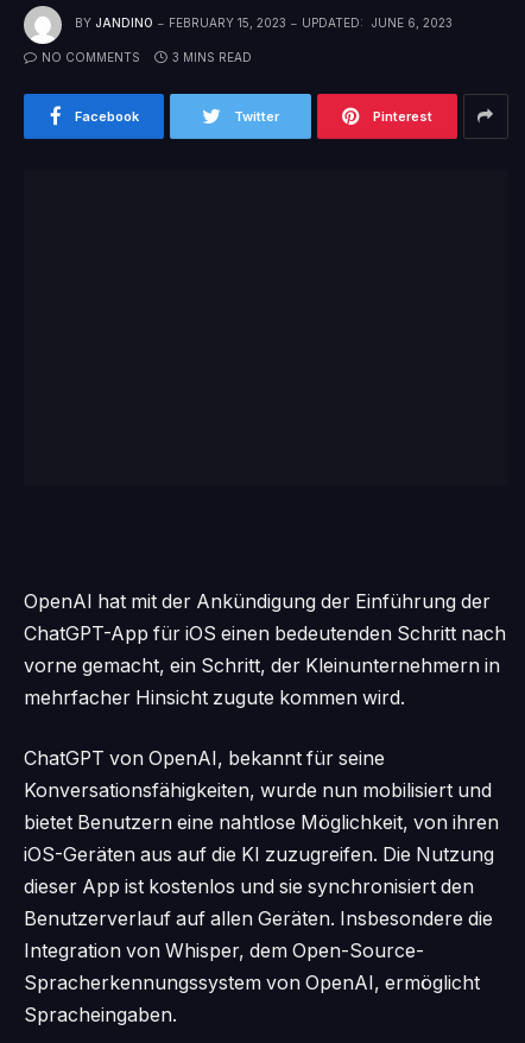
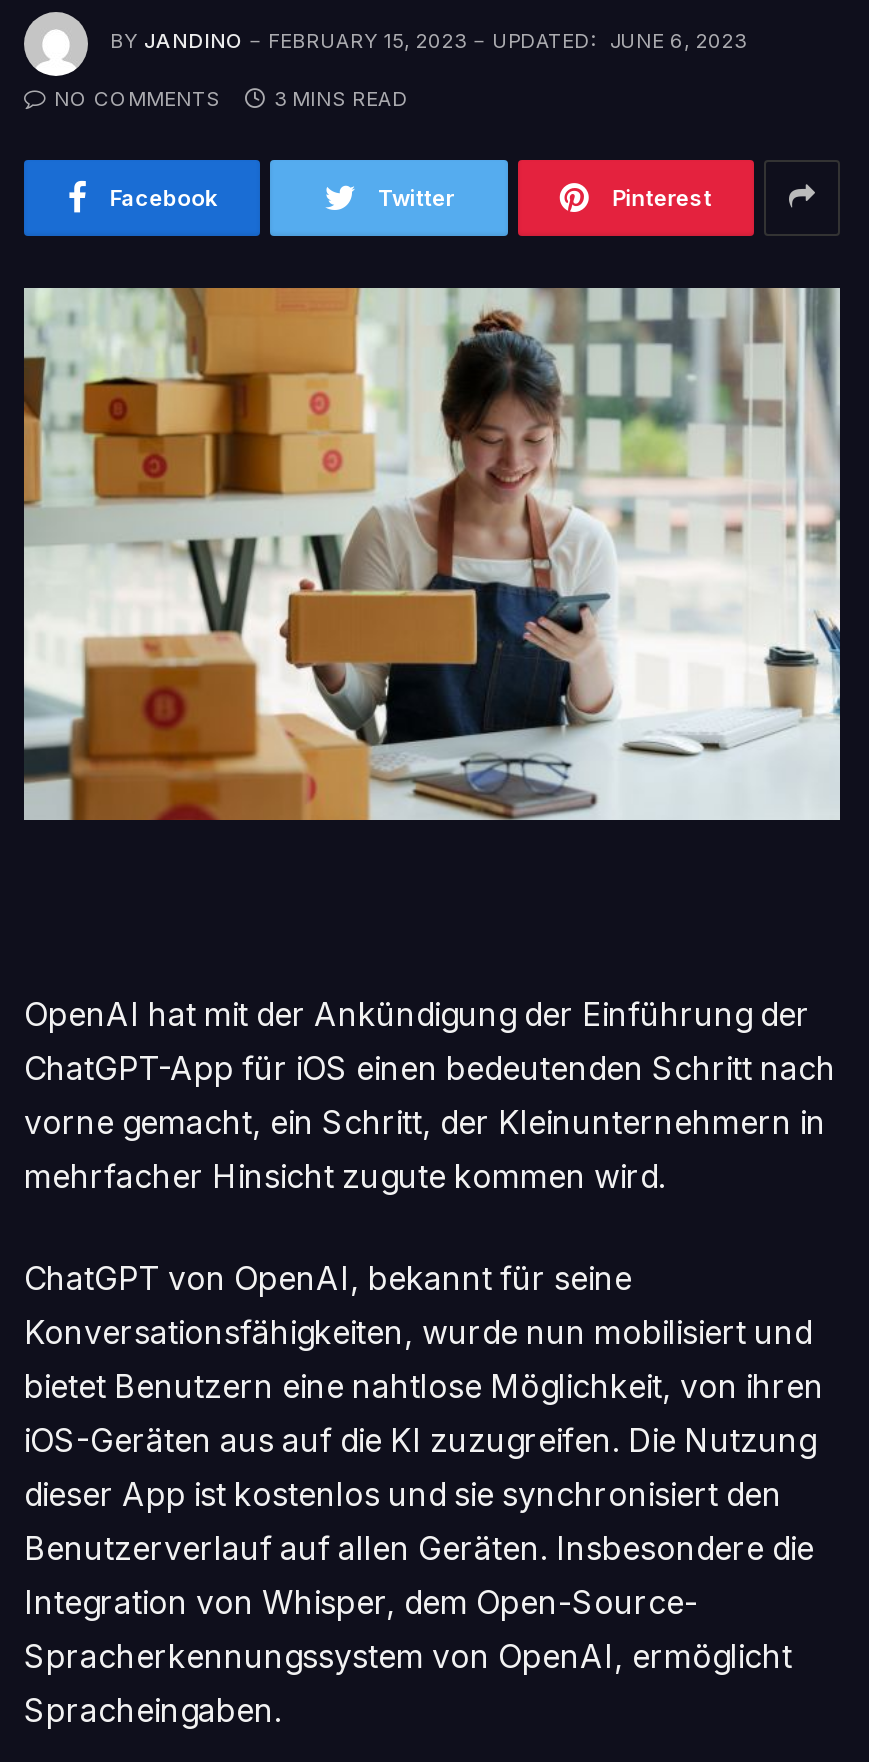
none -> [22,286,842,822] [image]

